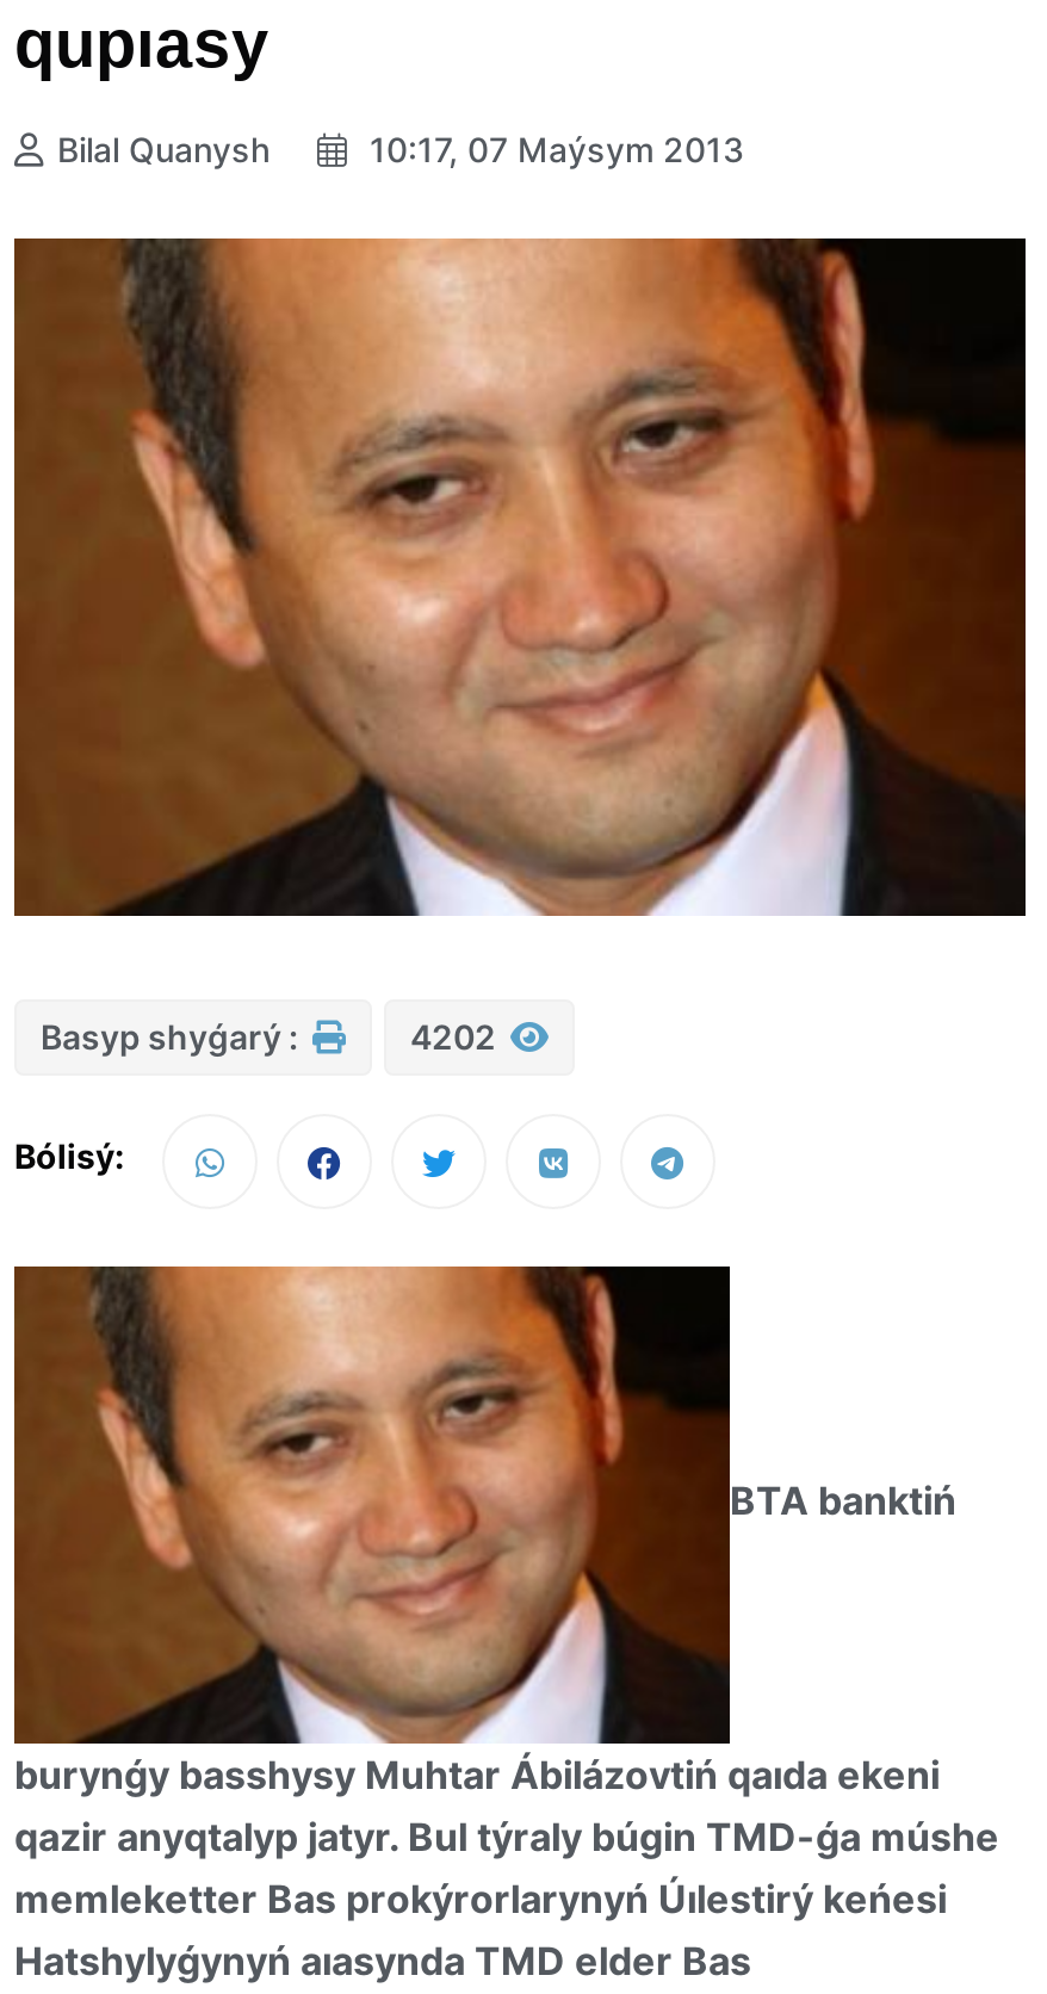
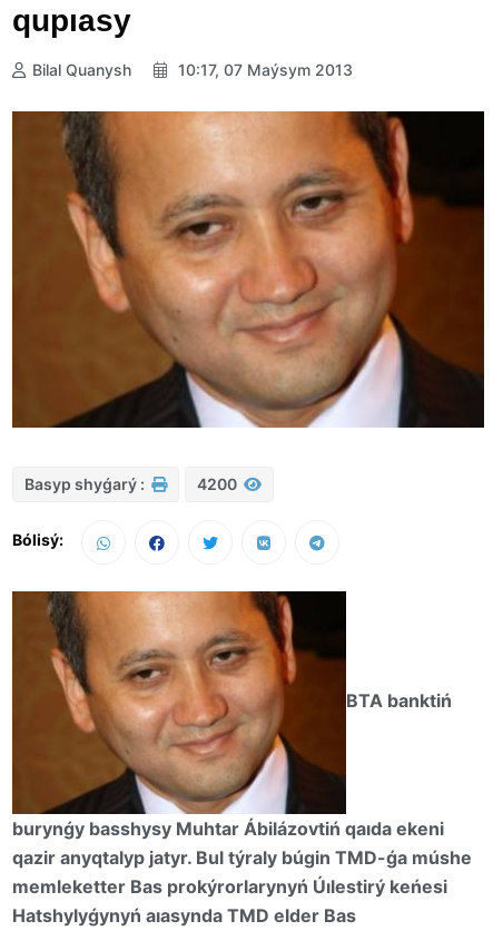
[410,1016,503,1056] 4202 -> [197,474,240,493] 4200

